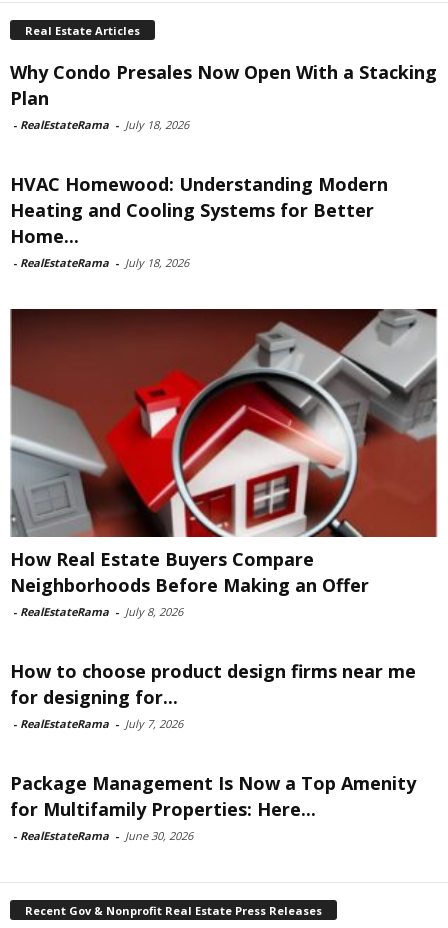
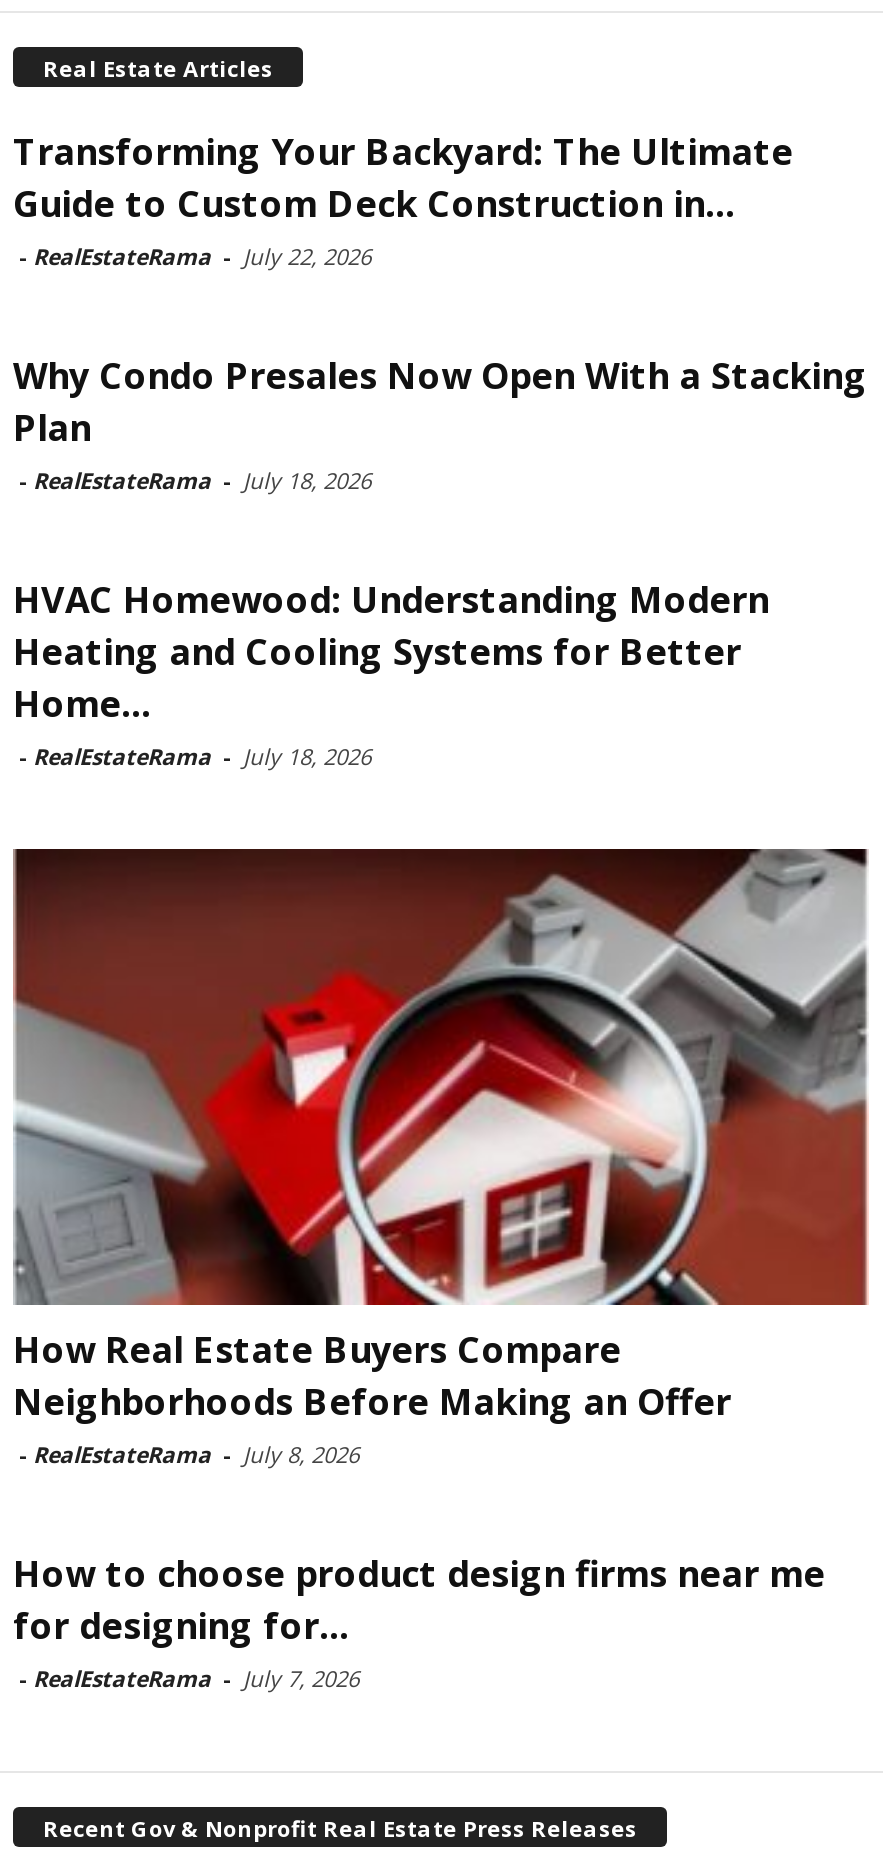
none -> [13,126,793,270] Transforming Your Backyard: The Ultimate | Guide to Custom Deck Construction in... | - RealEstateRama - July 22, 2026
moved [9,60,439,731] -> [11,350,871,1693]: [image] | Why Condo Presales Now Open With a Stacking | Plan | ... | for designing for... | - RealEstateRama - July 7, 2026
[10,771,416,843] Package Management Is Now a Top Amenity | for Multifamily Properties: Here... | - RealEstateRama - June 30, 2026 -> none

